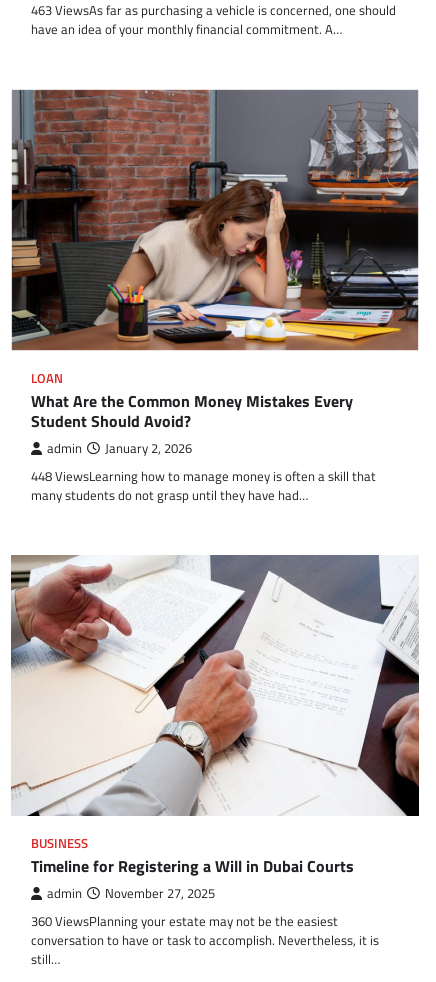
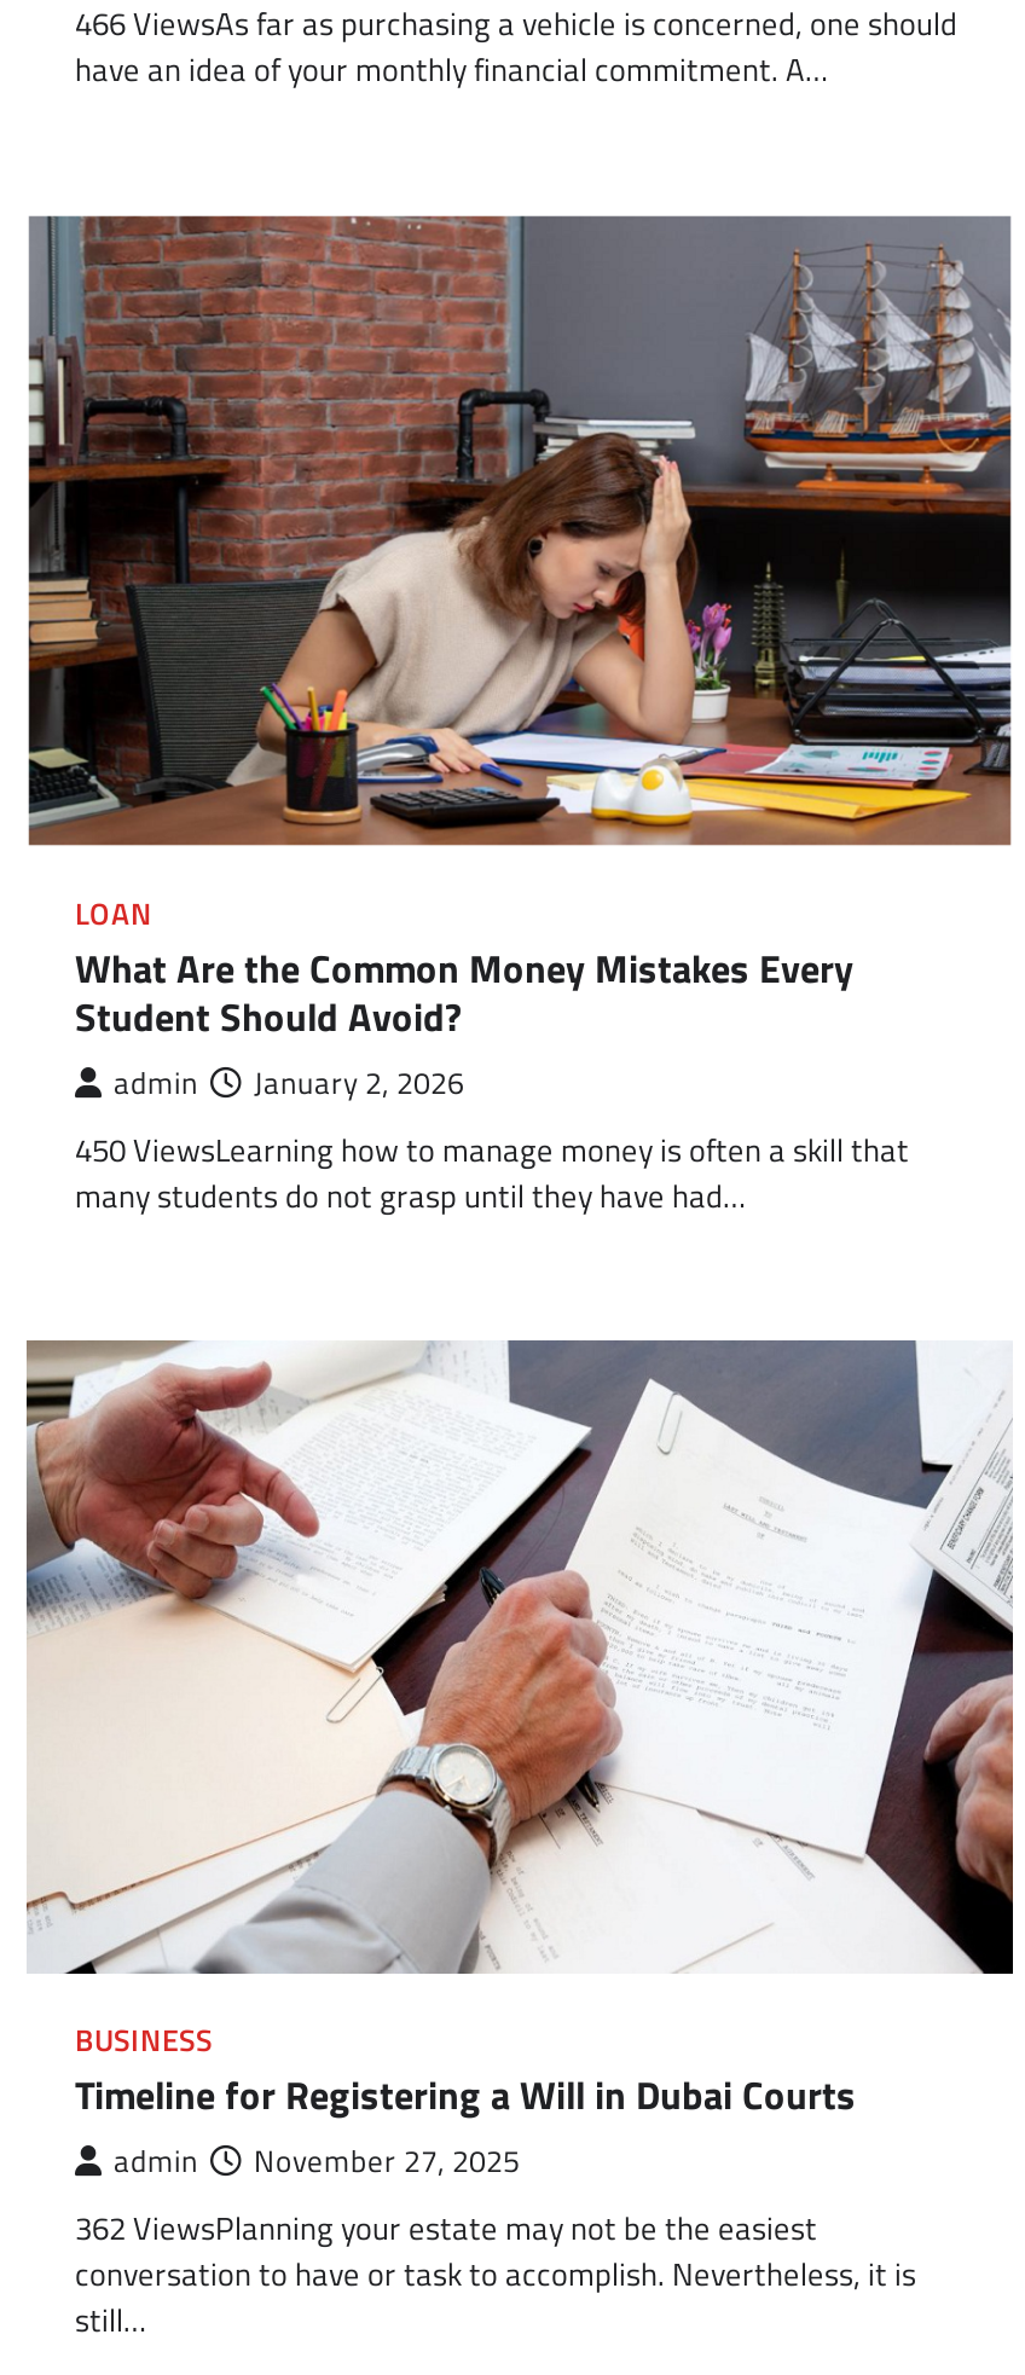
[31,0,396,20] 463 ViewsAs far as purchasing a vehicle is concerned, one should -> [75,0,957,49] 466 ViewsAs far as purchasing a vehicle is concerned, one should
[31,465,376,485] 448 ViewsLearning how to manage money is often a skill that -> [75,1126,909,1174] 450 ViewsLearning how to manage money is often a skill that
[31,911,338,931] 360 ViewsPlanning your estate may not be the easiest -> [75,2203,817,2251] 362 ViewsPlanning your estate may not be the easiest

